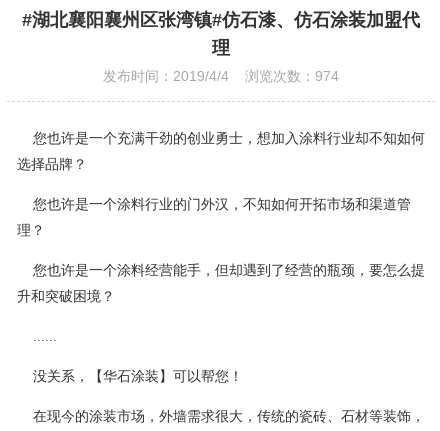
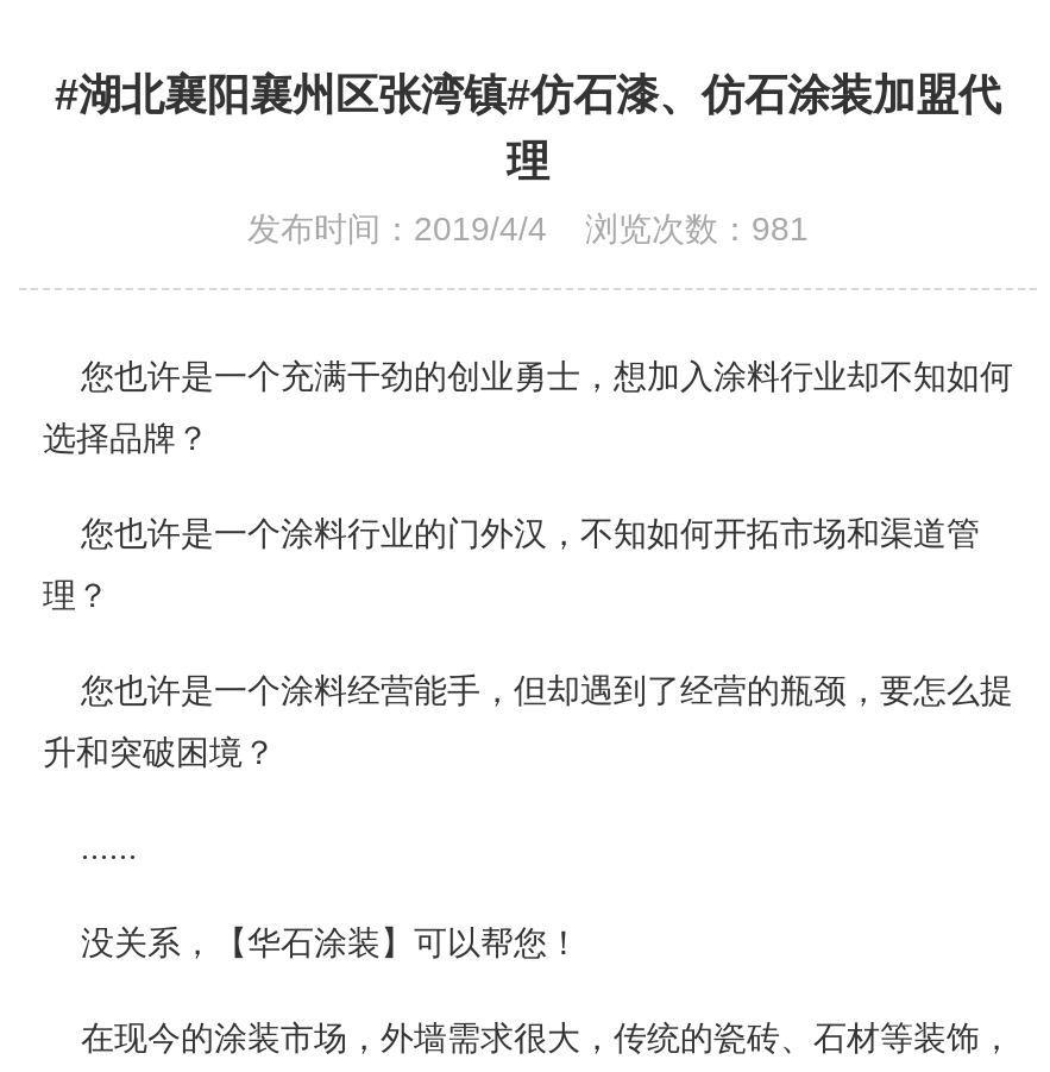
[103,68,339,84] 发布时间：2019/4/4 浏览次数：974 -> [247,209,809,247] 发布时间：2019/4/4 浏览次数：981

